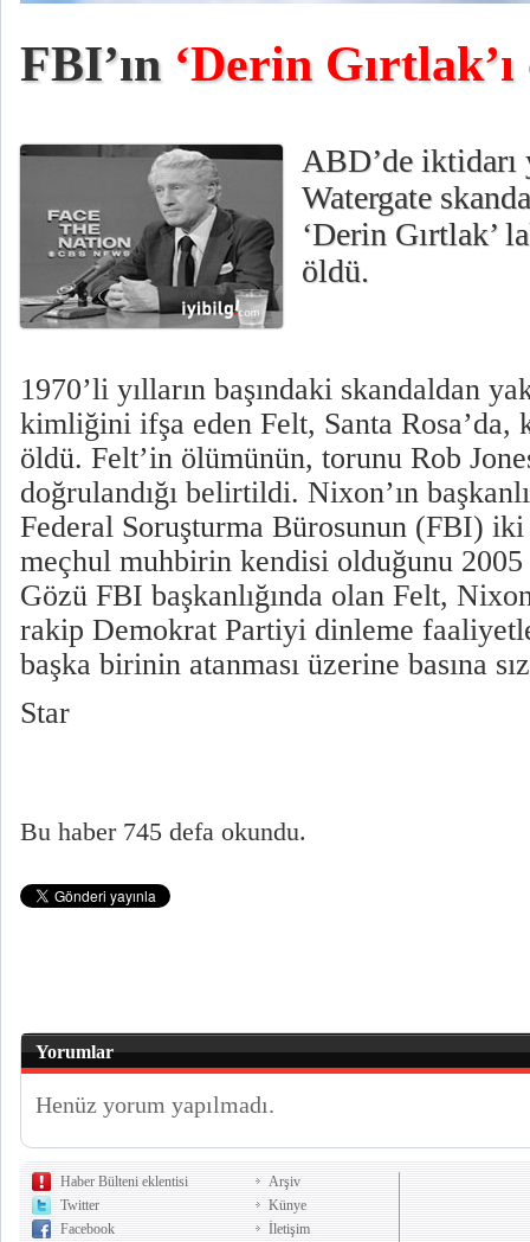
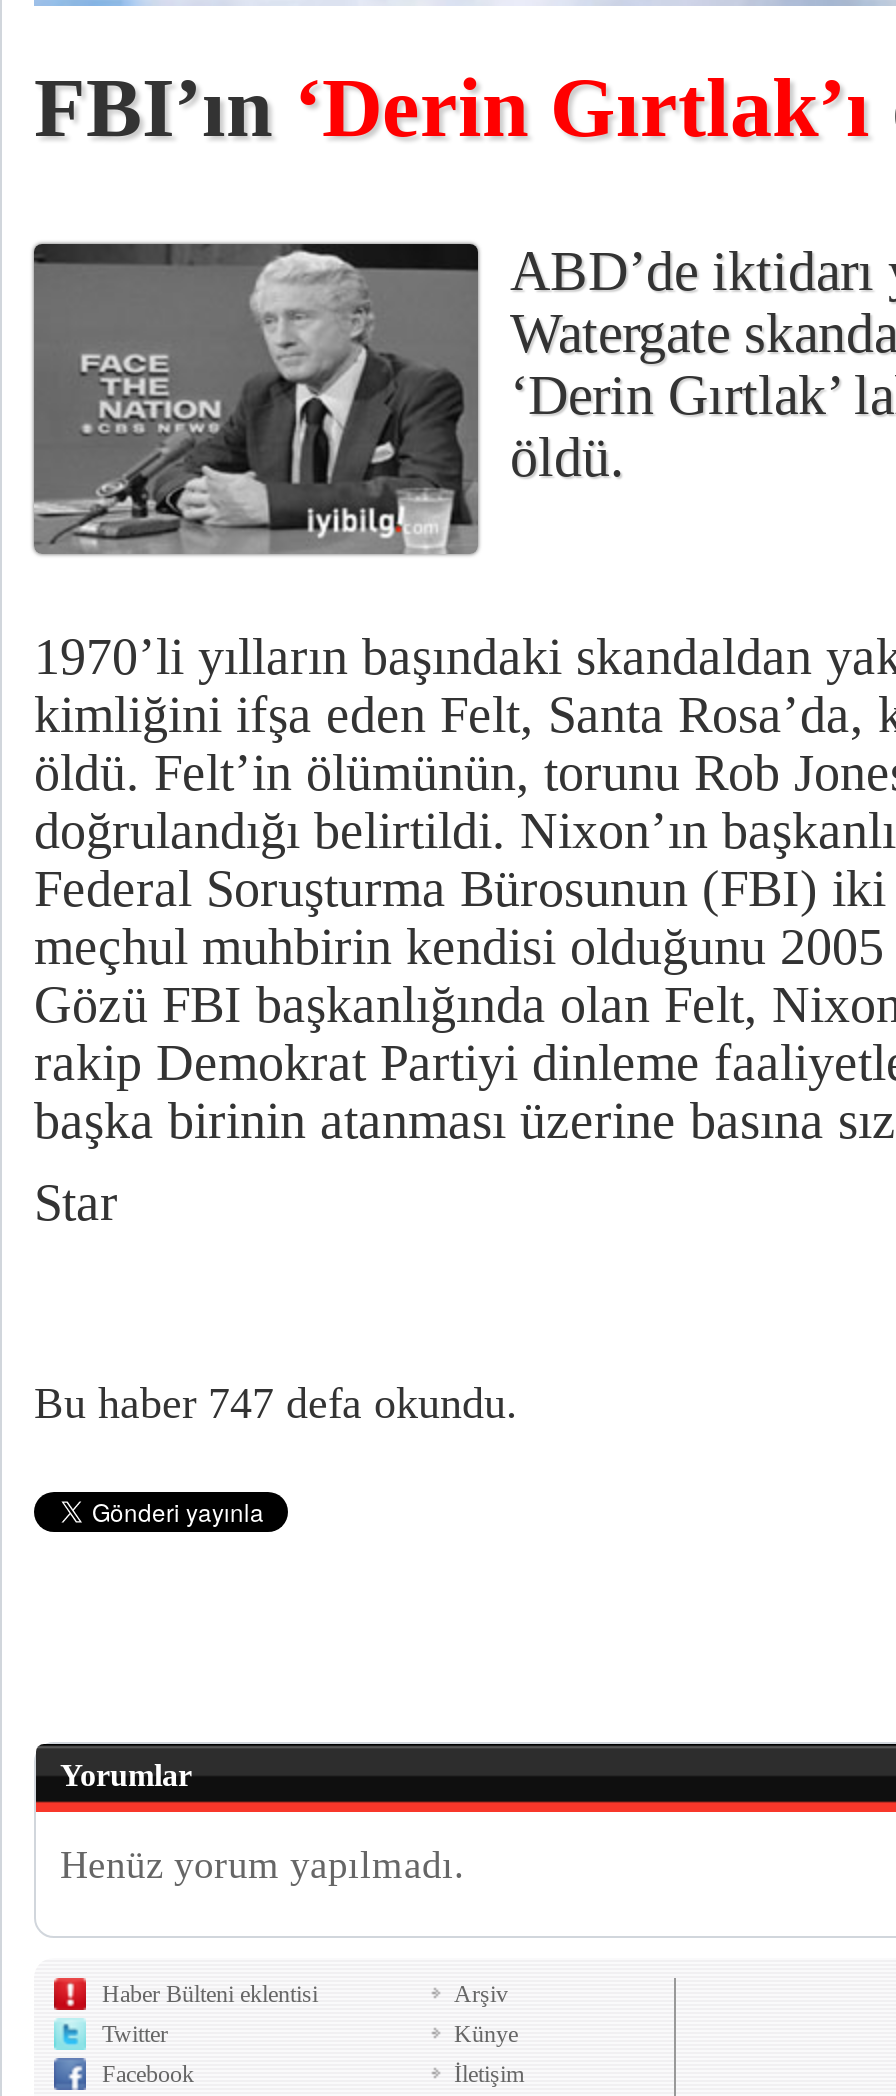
[20,818,306,846] Bu haber 745 defa okundu. -> [34,1380,518,1428] Bu haber 747 defa okundu.

